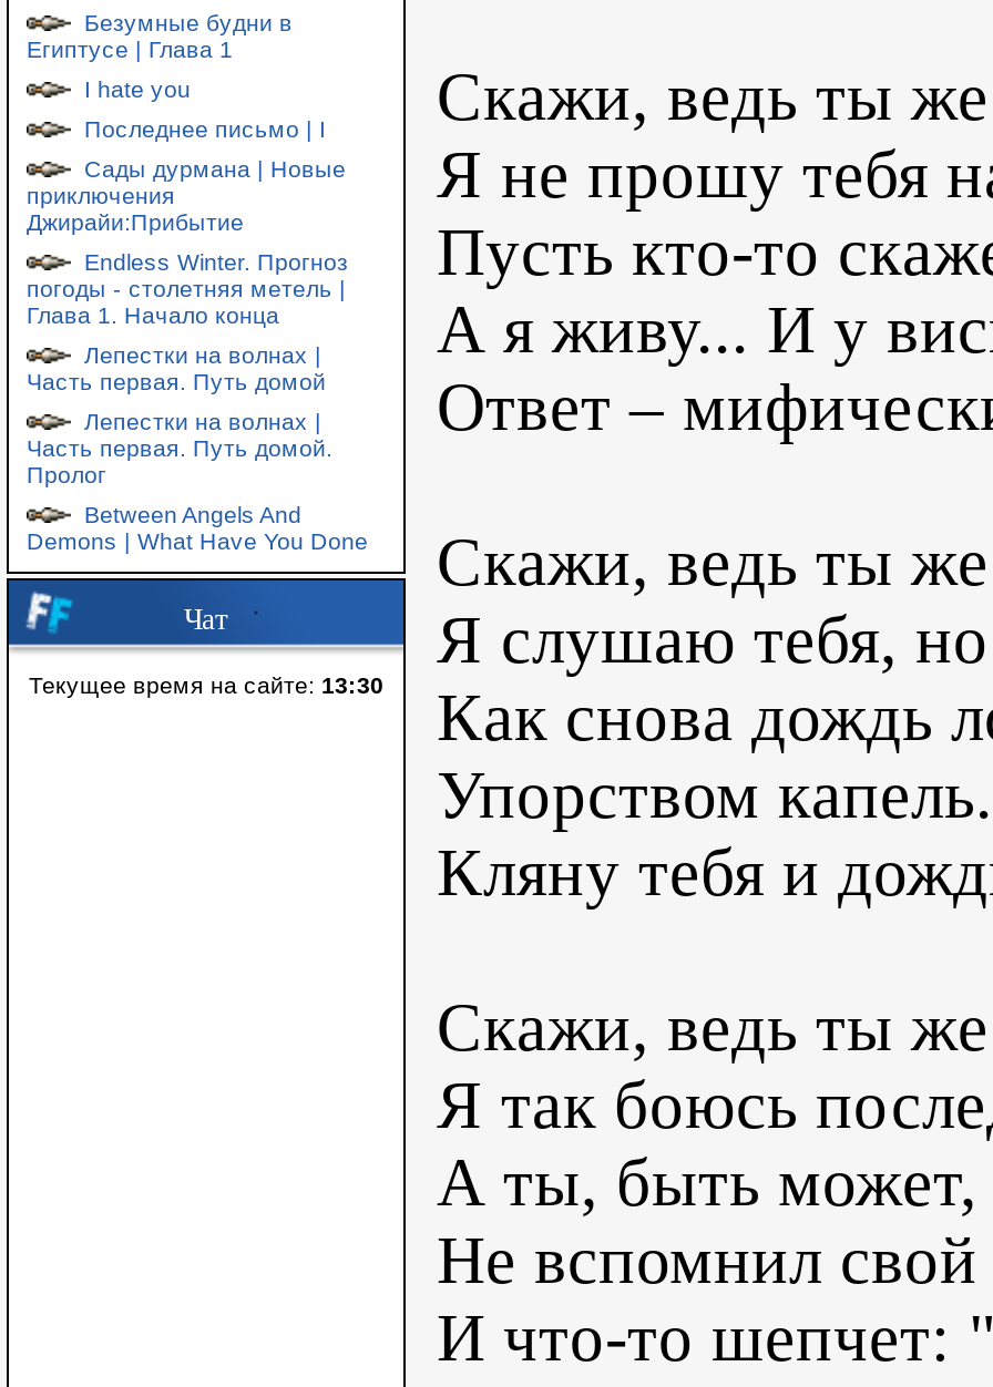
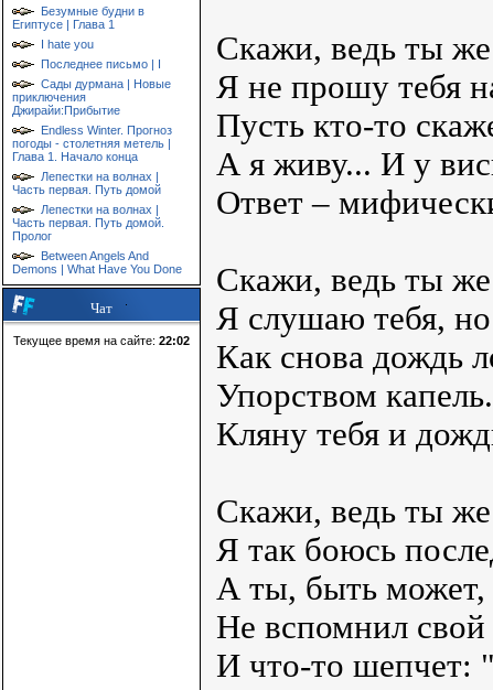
[29,671,383,698] Текущее время на сайте: 13:30 -> [13,334,190,347] Текущее время на сайте: 22:02

